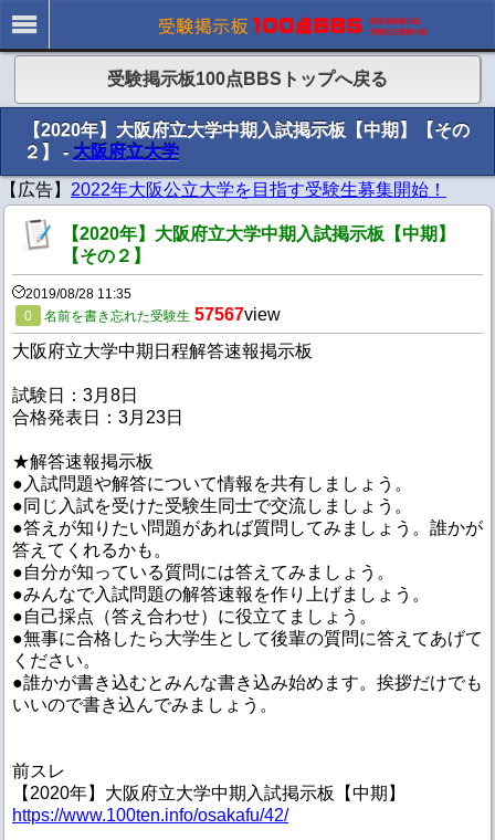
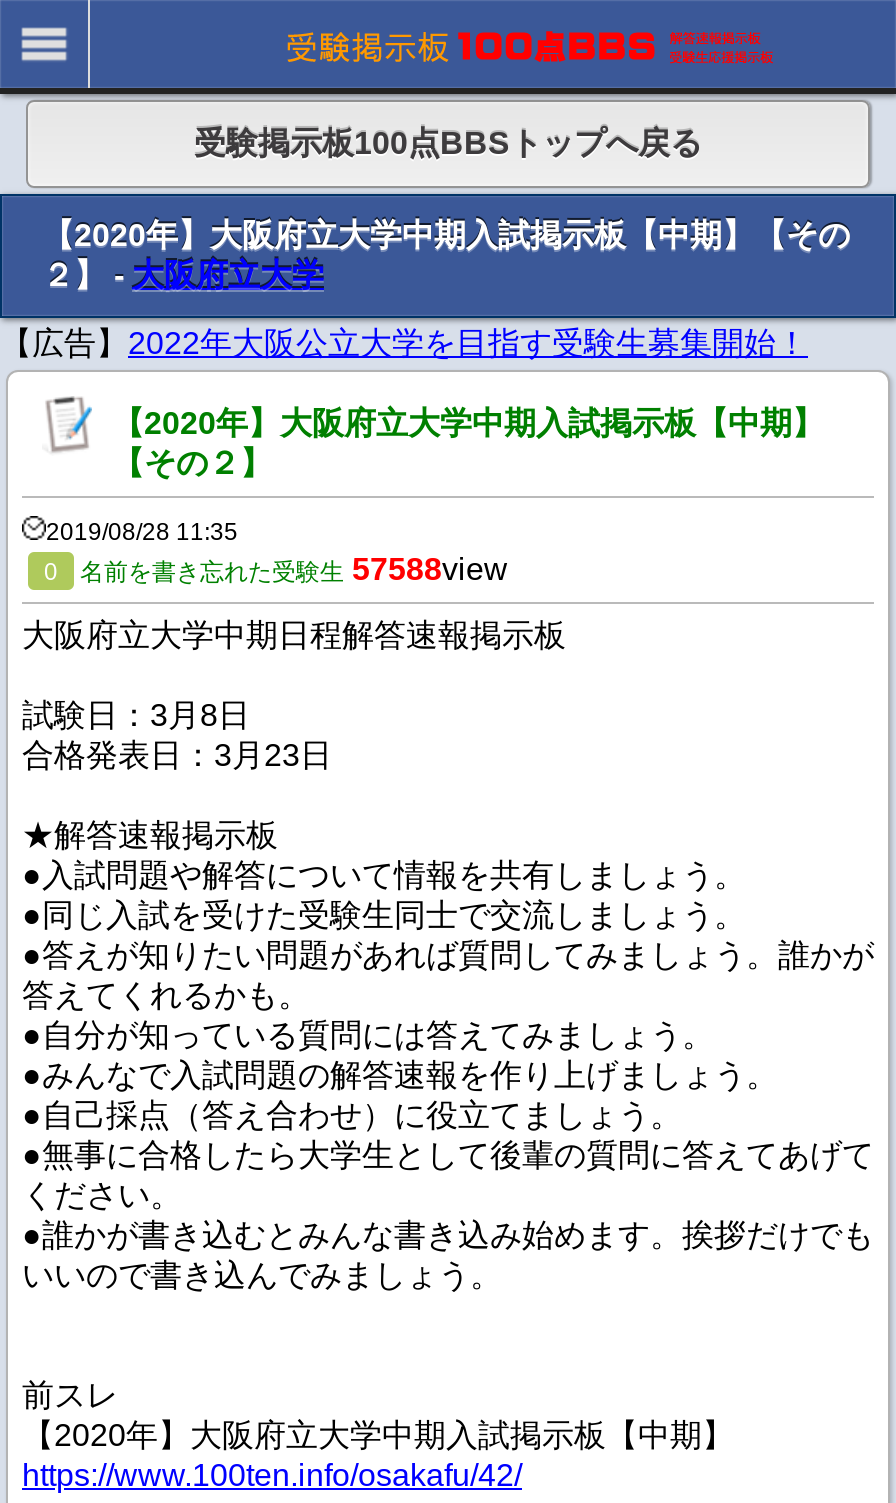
[44,305,281,324] 名前を書き忘れた受験生 57567view -> [80,552,508,586] 名前を書き忘れた受験生 57588view

